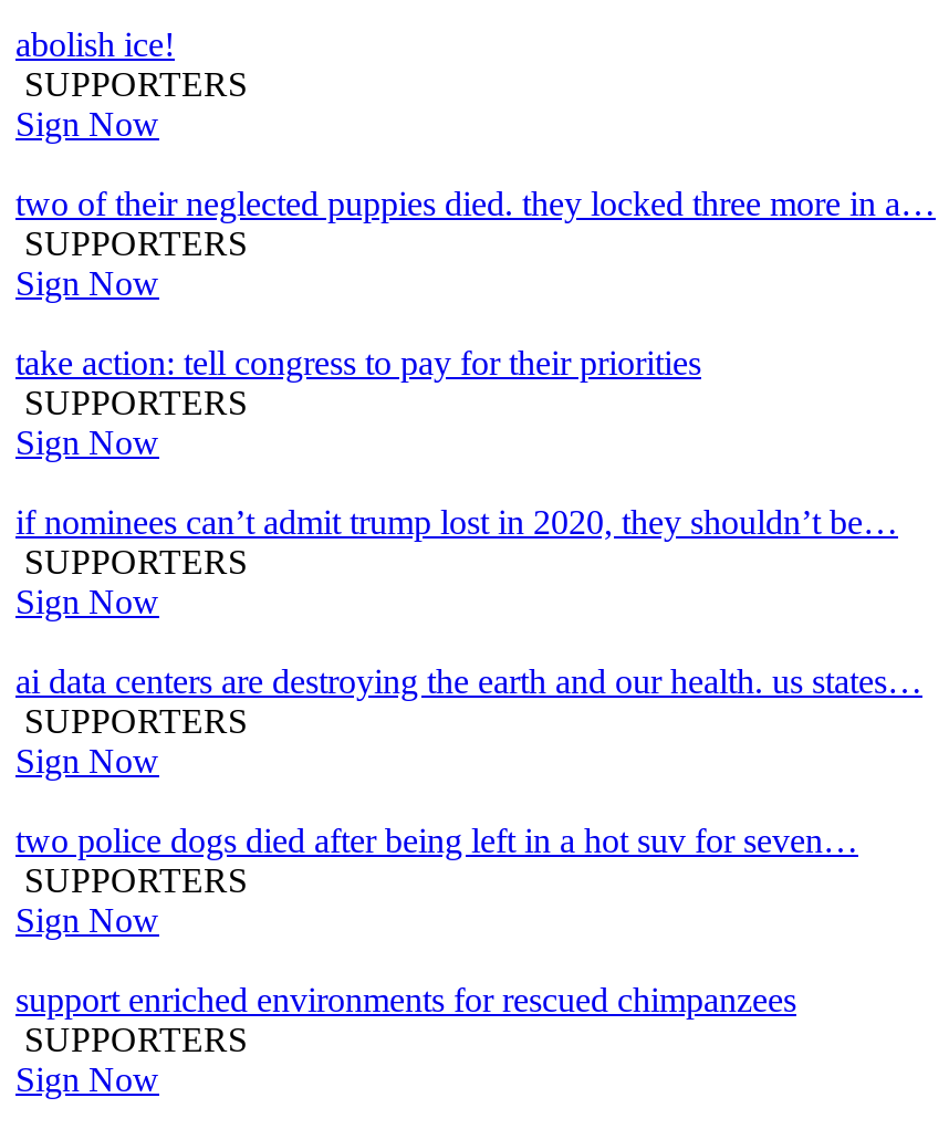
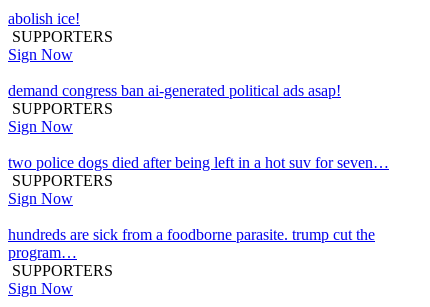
[15,185,936,700] two of their neglected puppies died. they locked three more in a… | SUPPORTERS | Sign Now | take action: tell congress to pay for their priorities | SUPPORTERS | Sign Now | if nominees can’t admit trump lost in 2020, they shouldn’t be… | SUPPORTERS | Sign Now | ai data centers are destroying the earth and our health. us states… -> [8,82,341,99] demand congress ban ai-generated political ads asap!
moved [15,702,858,939] -> [8,100,389,207]: SUPPORTERS | Sign Now | two police dogs died after being left in a hot suv for seven… | SUPPORTERS | Sign Now
[15,981,796,1018] support enriched environments for rescued chimpanzees -> [8,226,375,261] hundreds are sick from a foodborne parasite. trump cut the | program…

